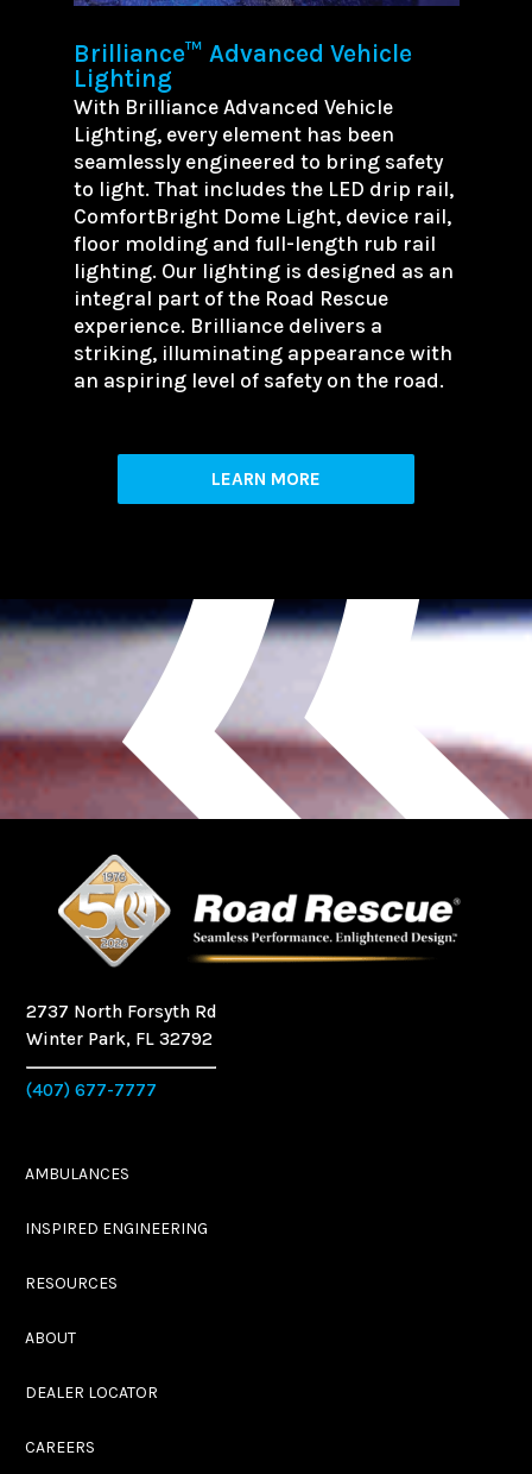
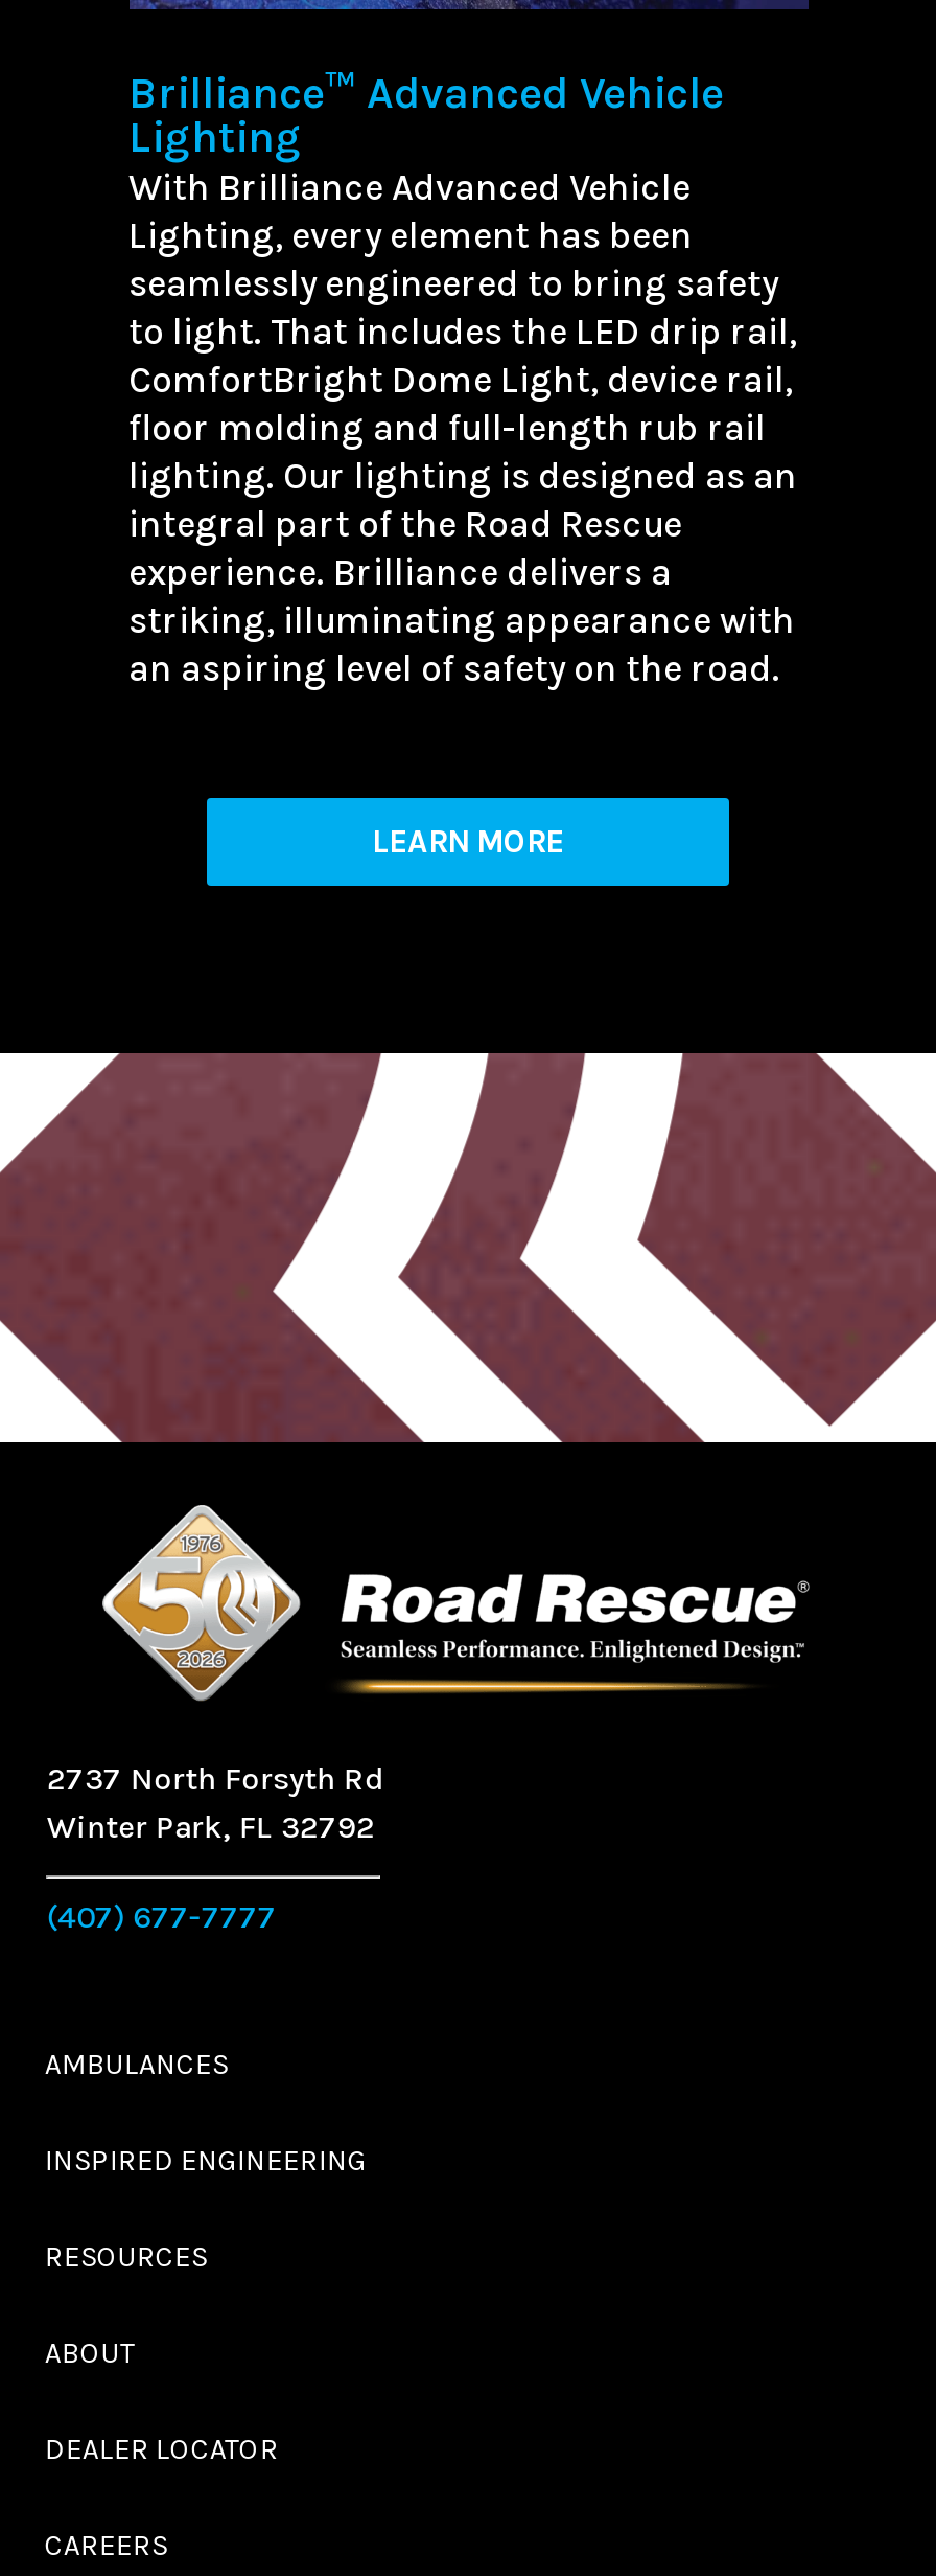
[4,598,528,820] [image] -> [6,1050,930,1443] [image]

